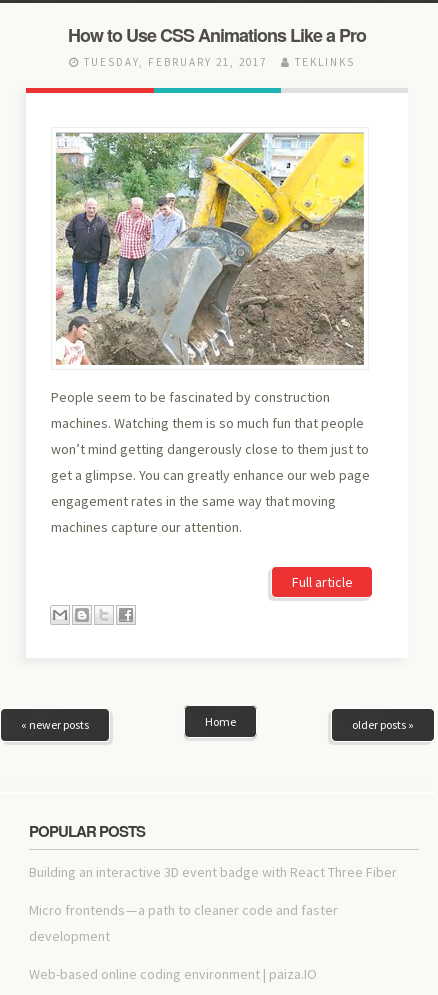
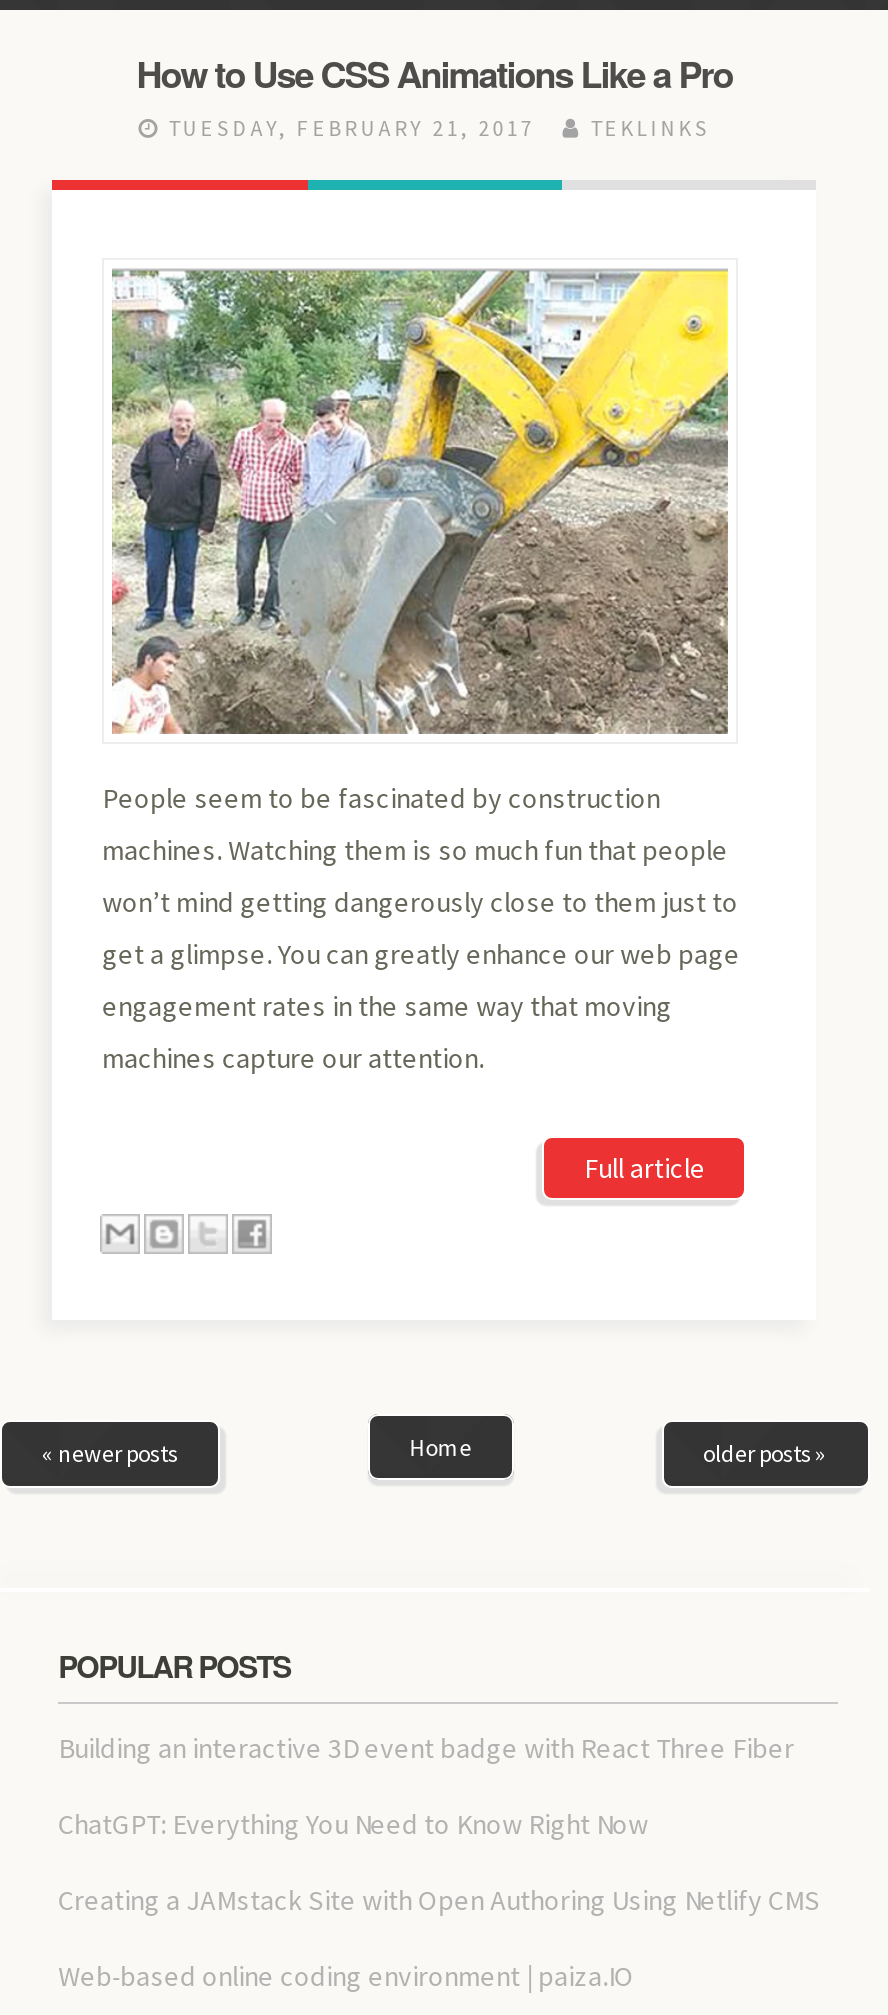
[29,901,338,945] Micro frontends — a path to cleaner code and faster | development -> [58,1805,820,1917] ChatGPT: Everything You Need to Know Right Now | Creating a JAMstack Site with Open Authoring Using Netlify CMS

